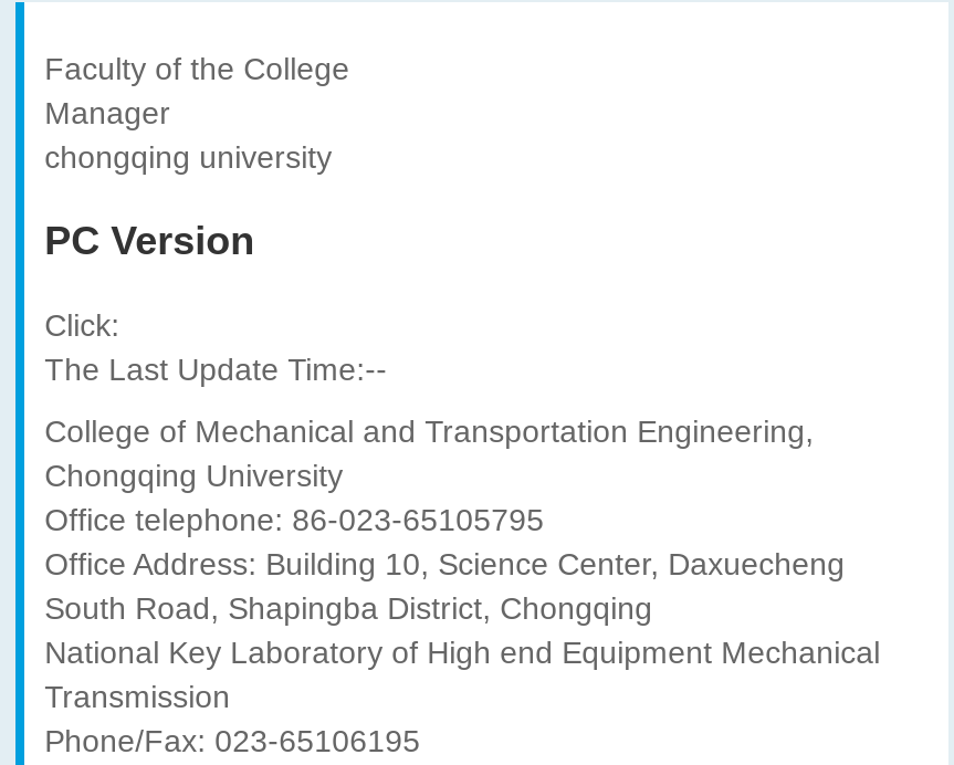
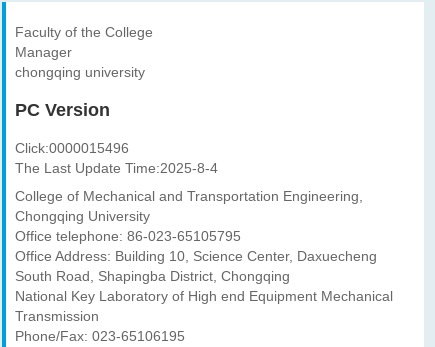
[44,308,387,388] Click: | The Last Update Time:-- -> [15,140,218,176] Click:0000015496 | The Last Update Time:2025-8-4

